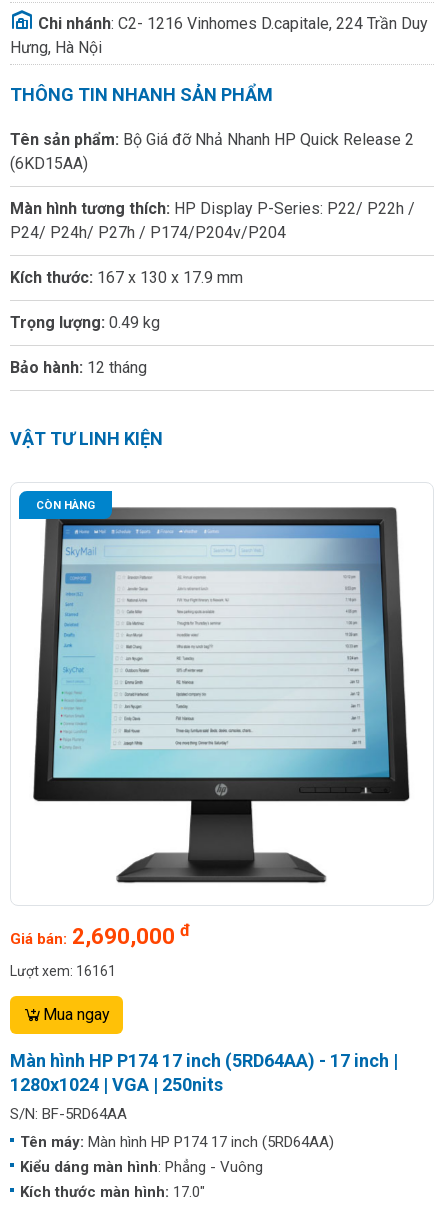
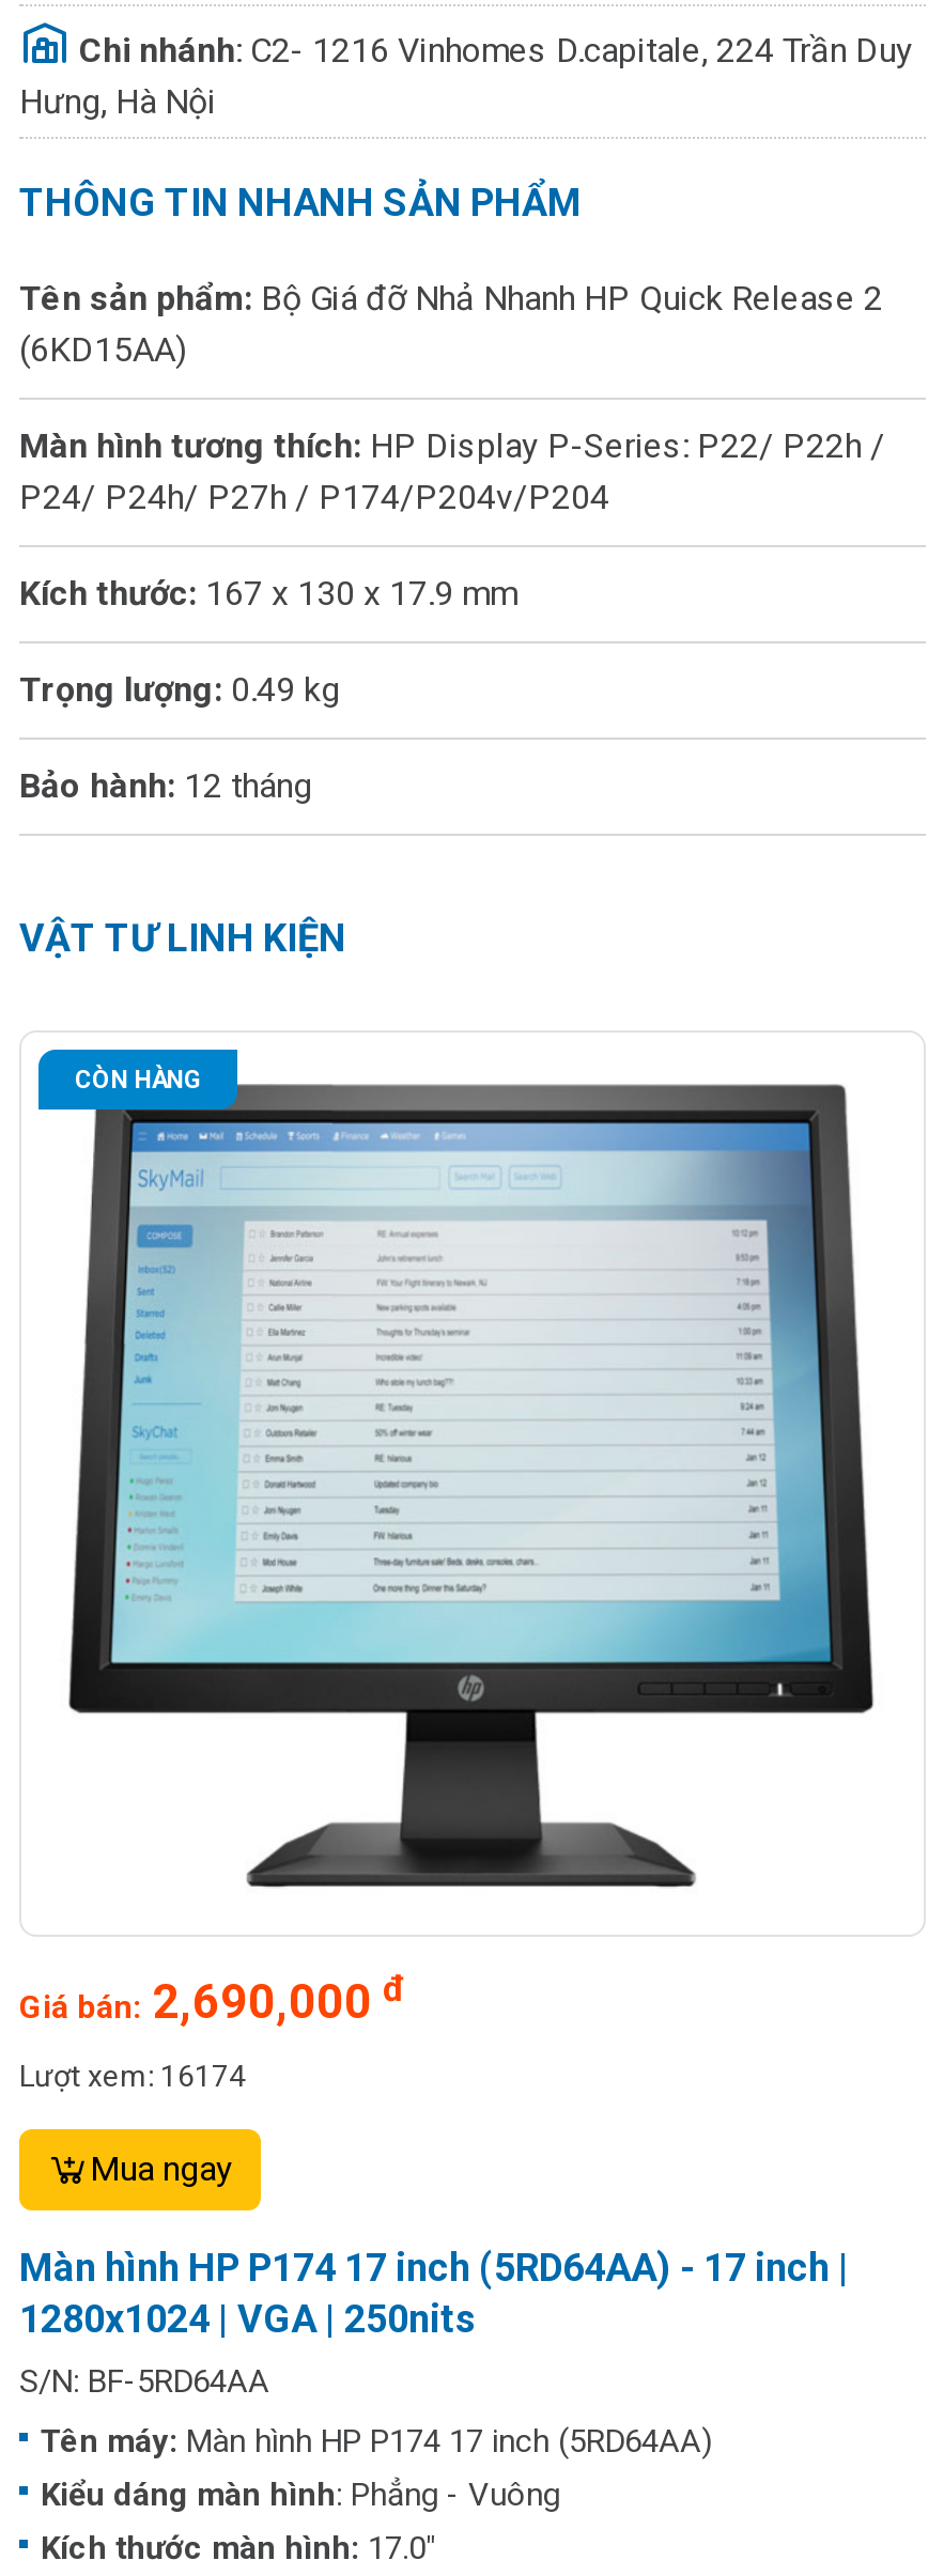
[10,963,116,979] Lượt xem: 16161 -> [19,2059,246,2093] Lượt xem: 16174

